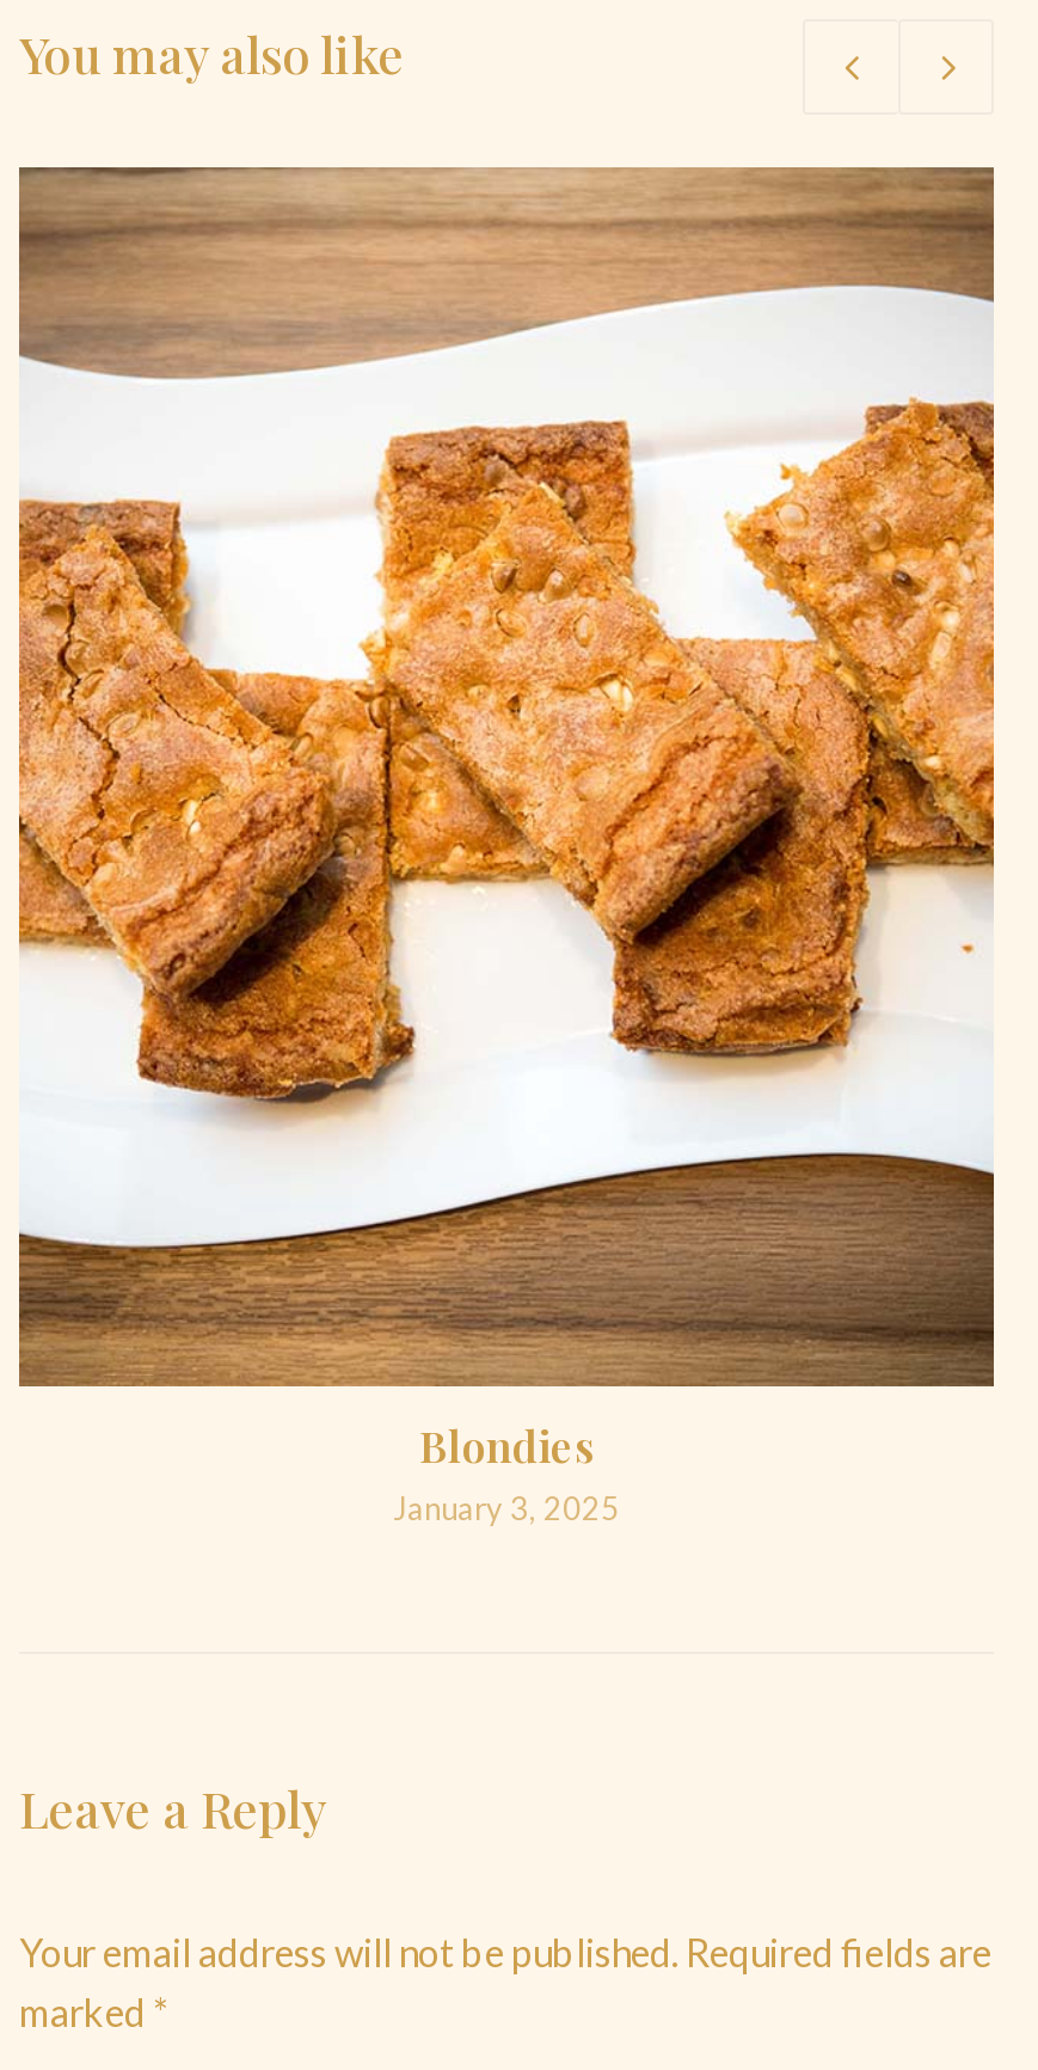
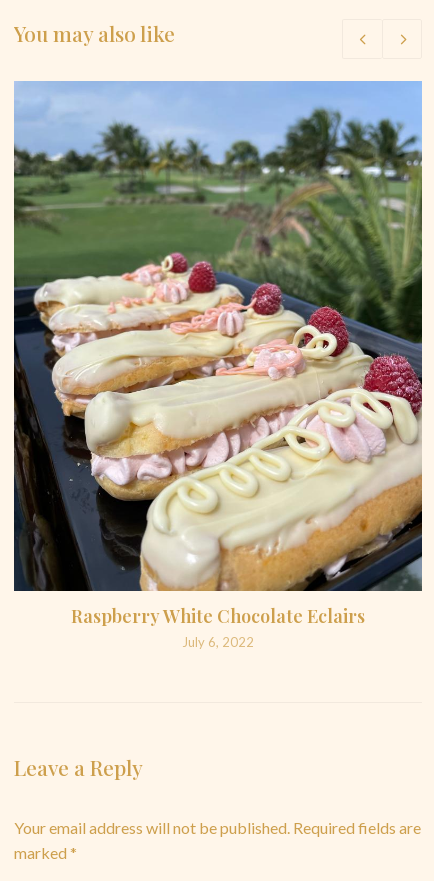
[17,165,996,1527] [image] | Blondies | January 3, 2025 -> [13,80,423,650] [image] | Raspberry White Chocolate Eclairs | July 6, 2022

